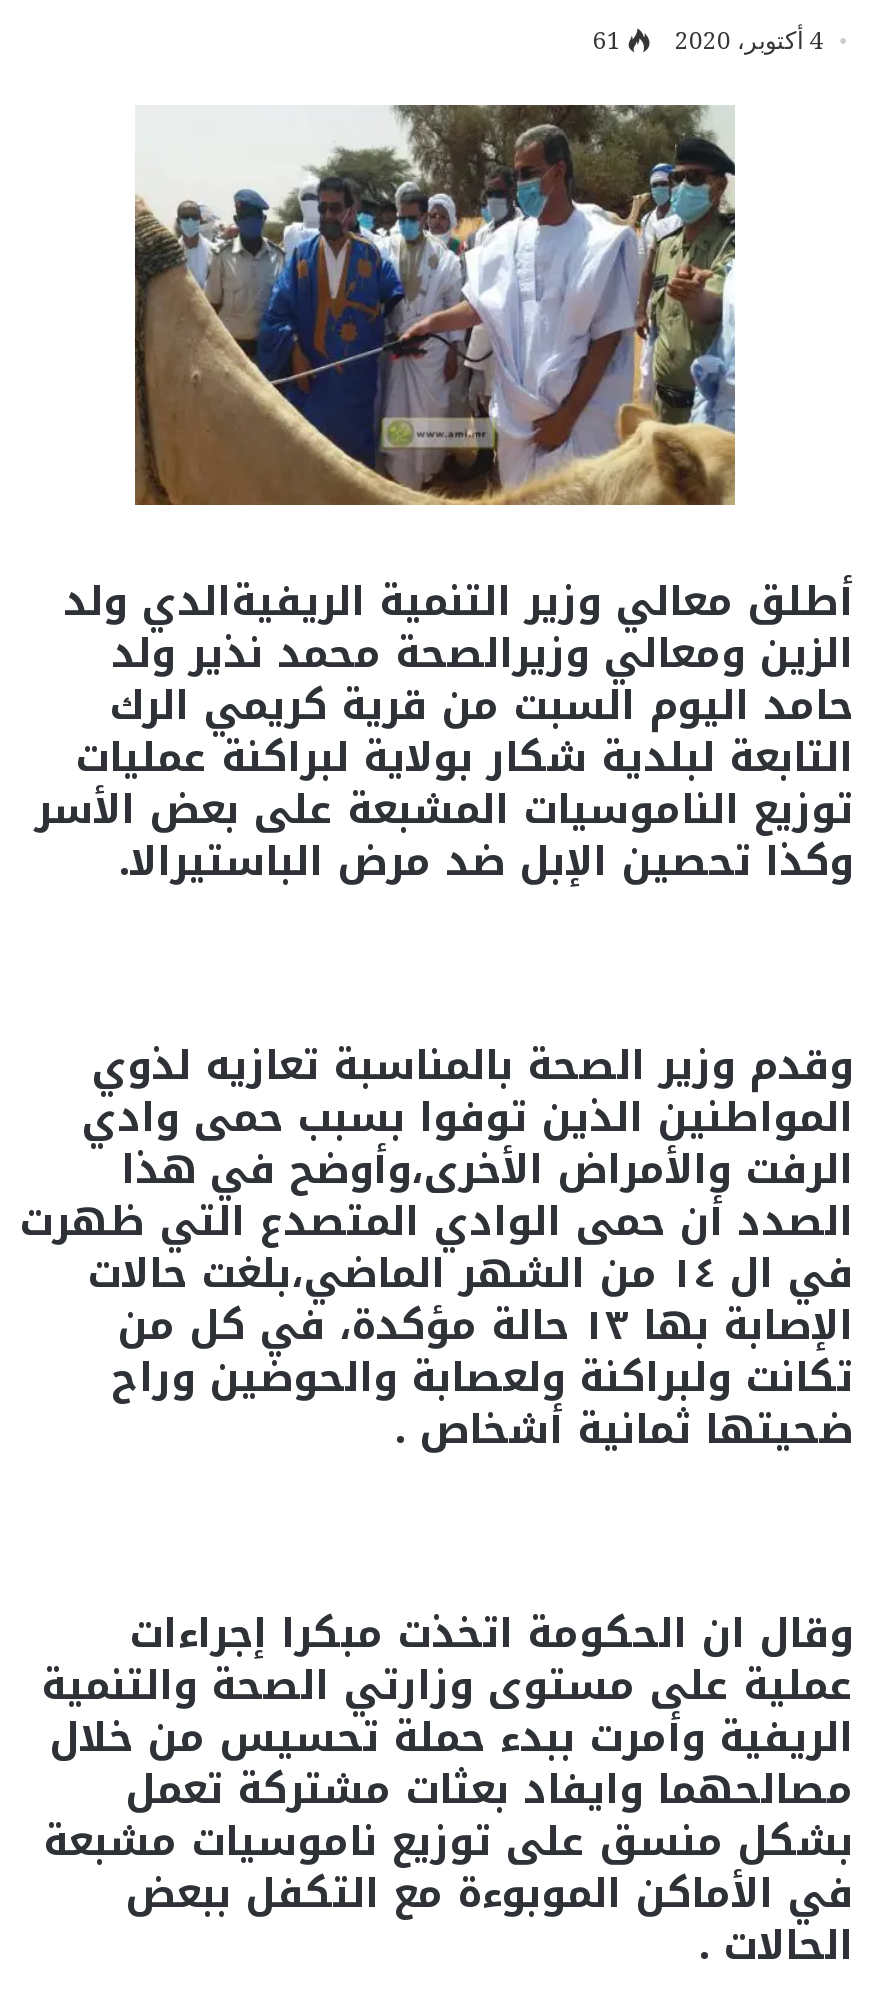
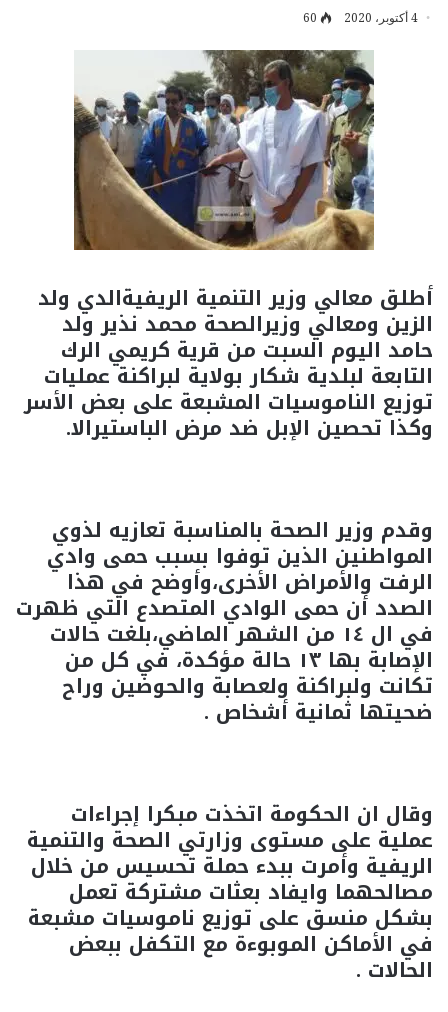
[593,24,621,58] 61 -> [303,9,317,26] 60

